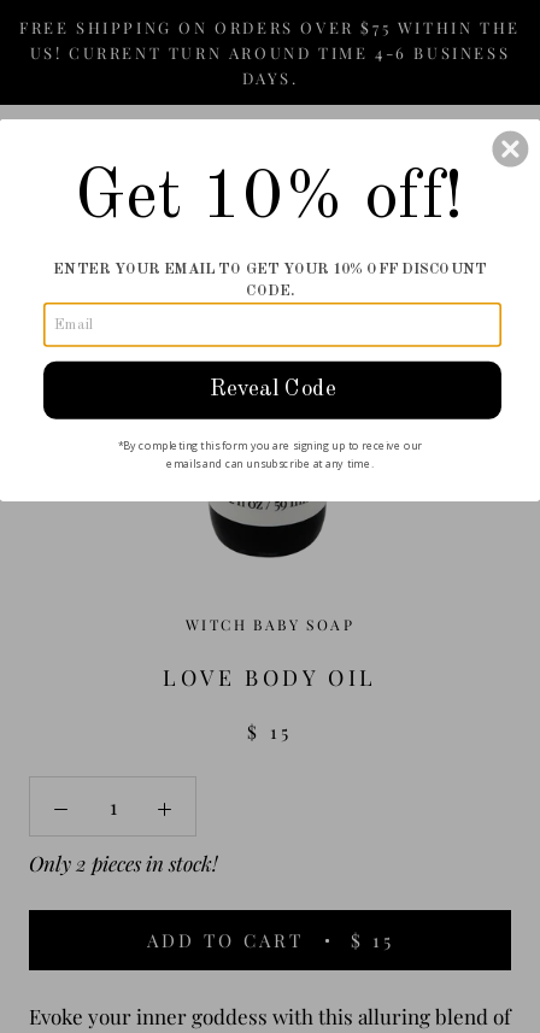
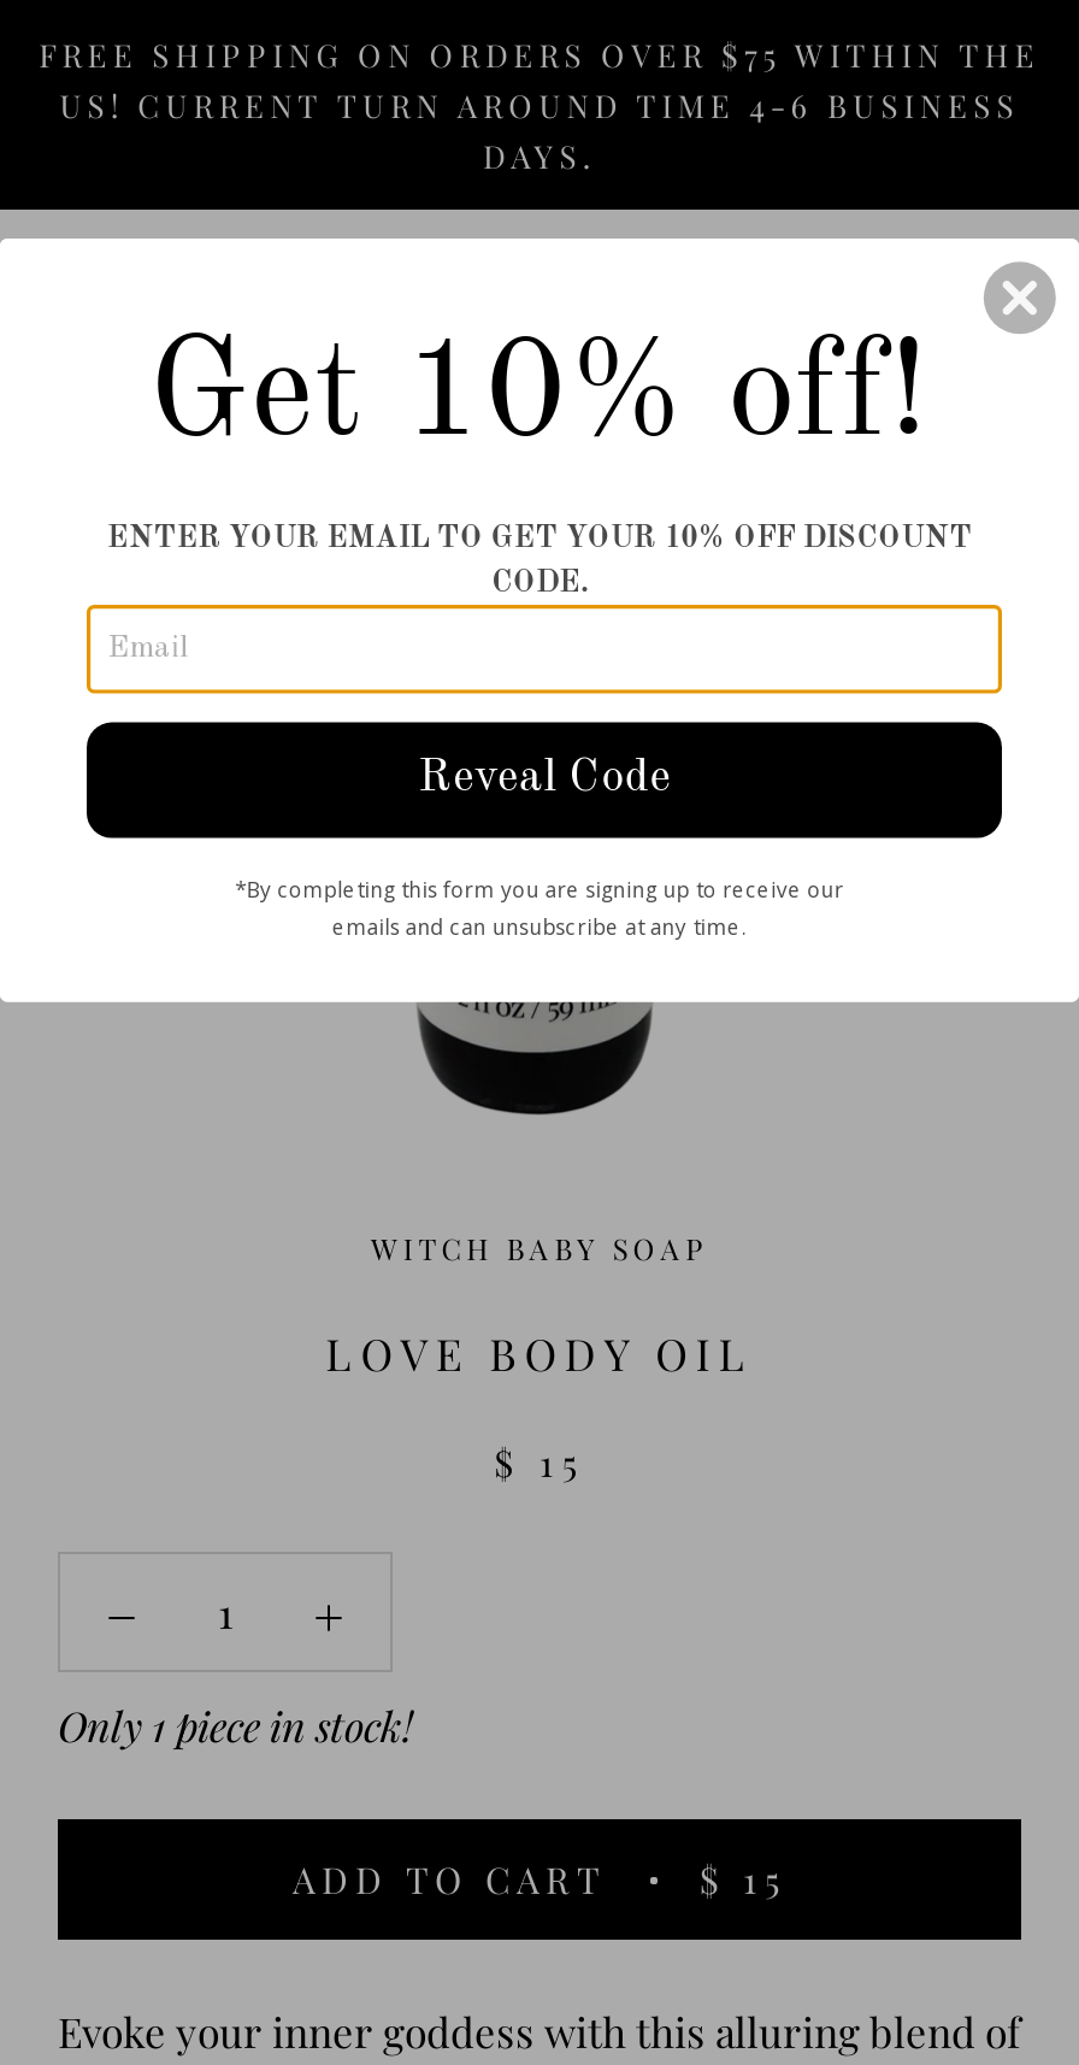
[29,850,217,876] Only 2 pieces in stock! -> [58,1699,412,1752] Only 1 piece in stock!

